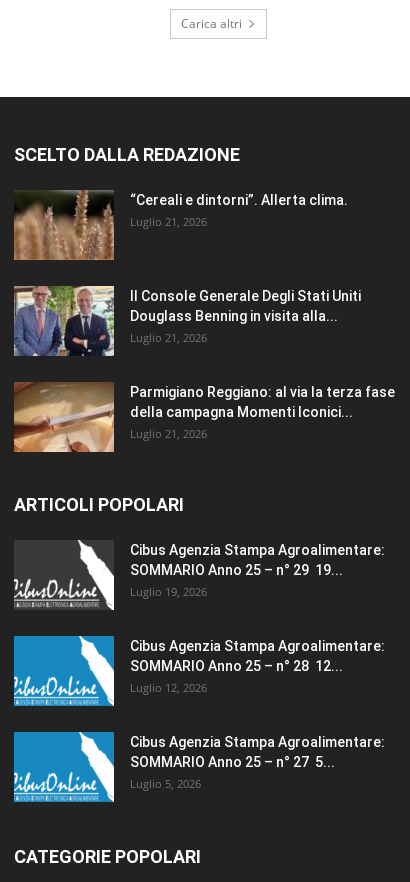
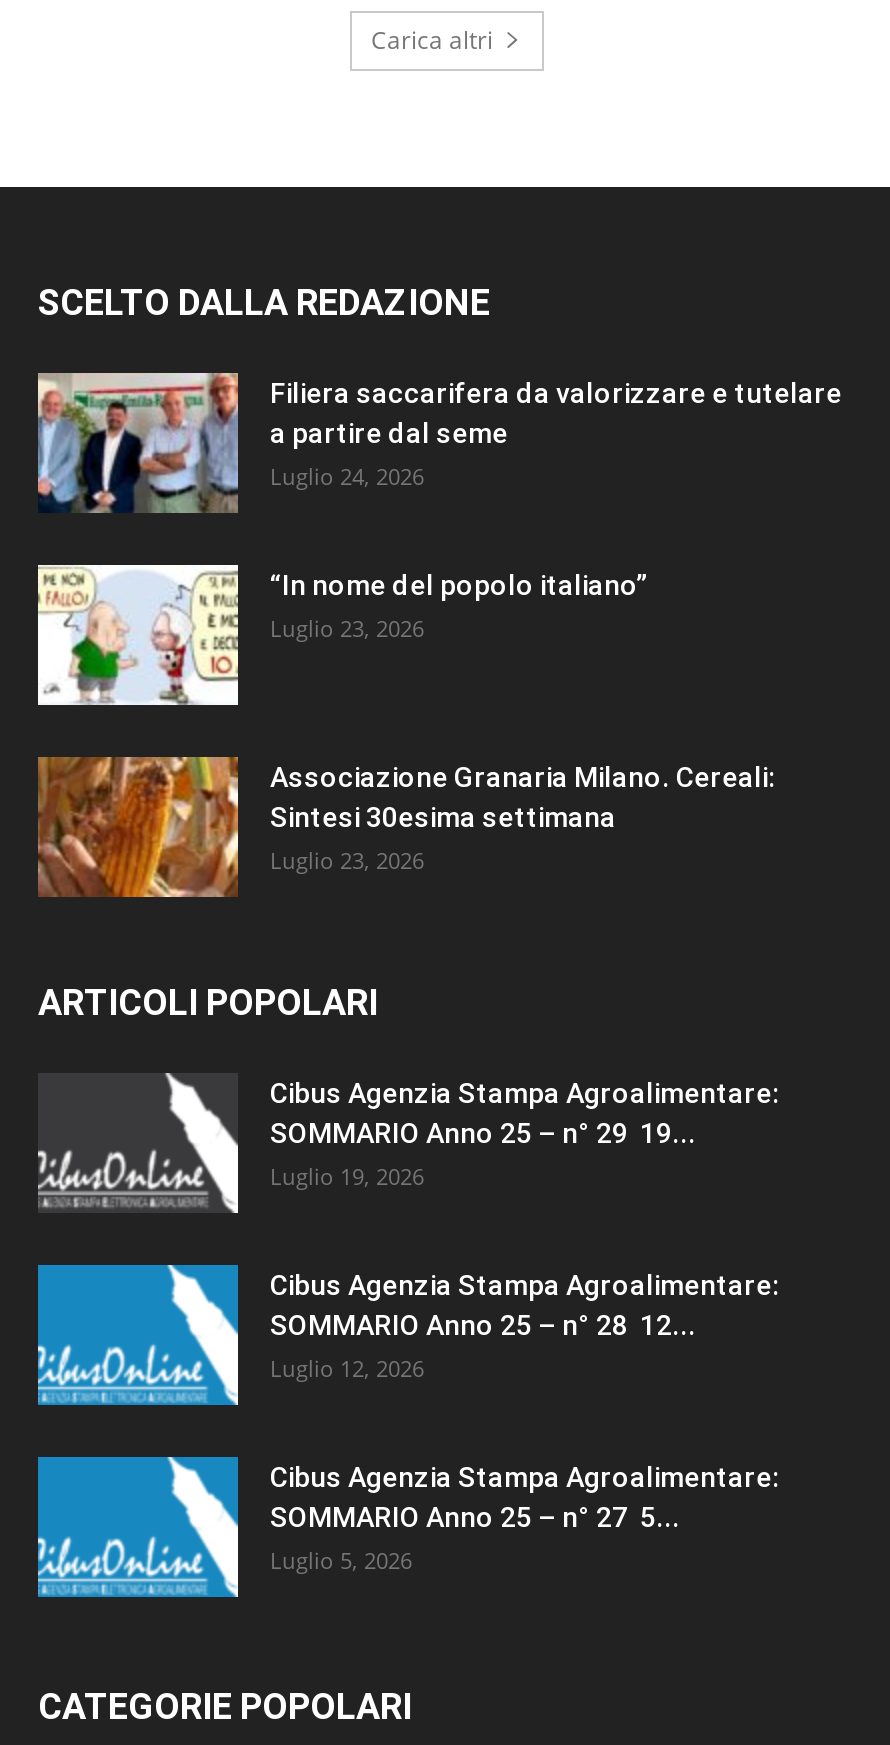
[13,190,348,261] [image] | “Cereali e dintorni”. Allerta clima. | Luglio 21, 2026 -> [36,371,842,513] [image] | Filiera saccarifera da valorizzare e tutelare | a partire dal seme | Luglio 24, 2026
[13,285,361,356] [image] | Il Console Generale Degli Stati Uniti | Douglass Benning in visita alla... | Luglio 21, 2026 -> [36,563,648,707] [image] | “In nome del popolo italiano” | Luglio 23, 2026
[14,383,395,453] [image] | Parmigiano Reggiano: al via la terza fase | della campagna Momenti Iconici... | Luglio 21, 2026 -> [36,757,776,899] [image] | Associazione Granaria Milano. Cereali: | Sintesi 30esima settimana | Luglio 23, 2026

